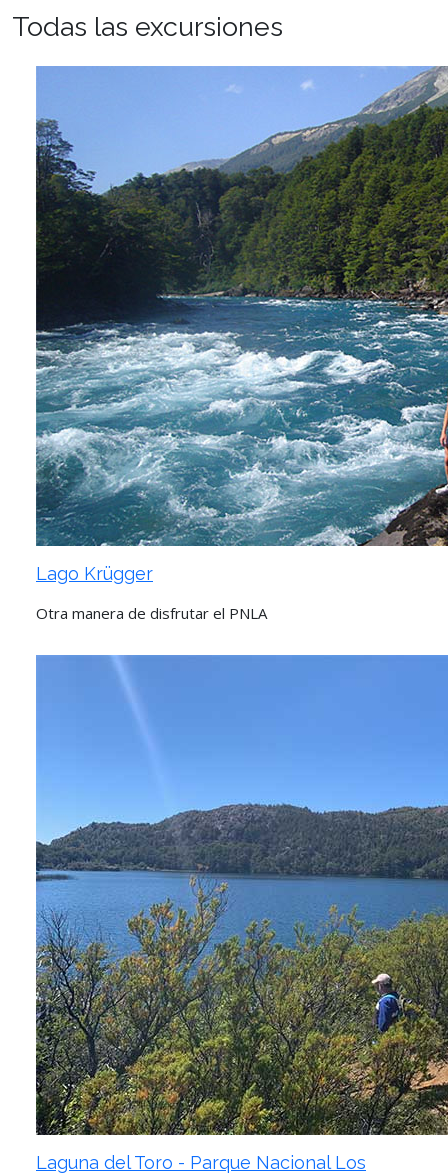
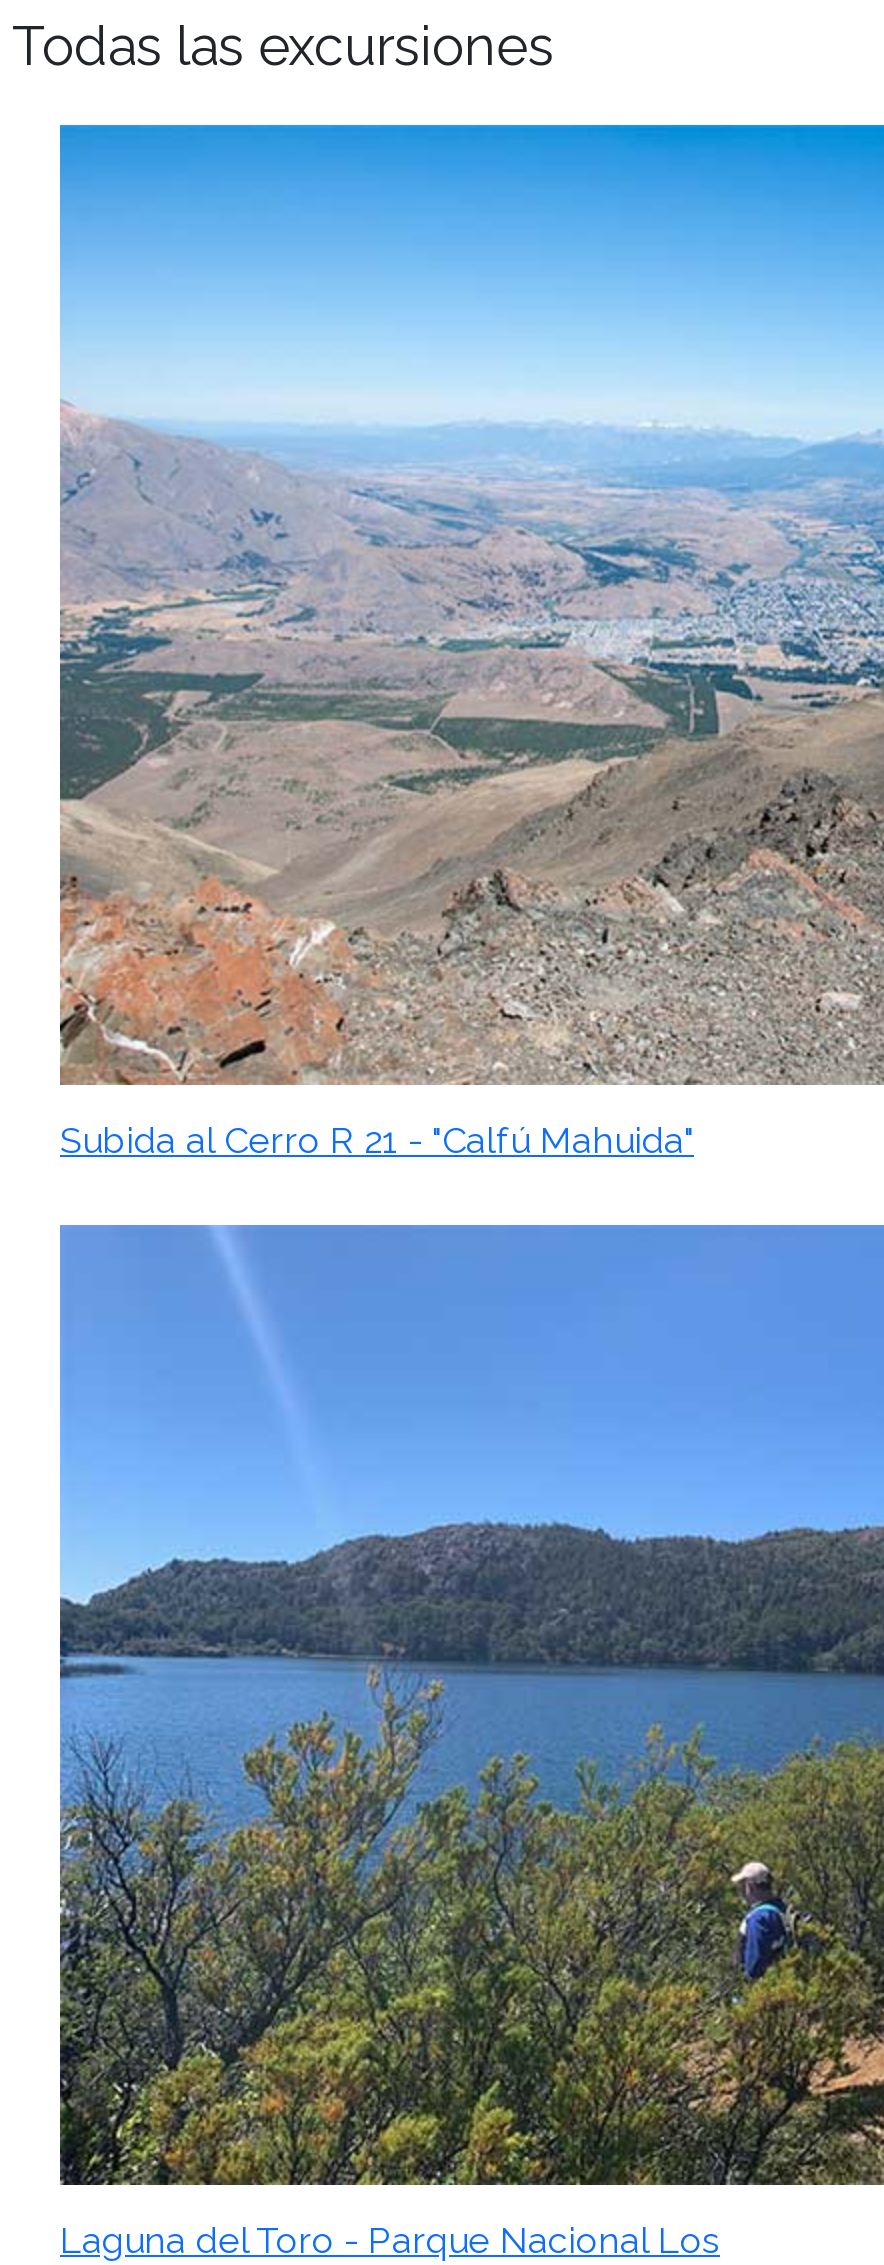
[35,65,445,623] [image] | Lago Krügger | Otra manera de disfrutar el PNLA -> [58,123,878,1161] [image] | Subida al Cerro R 21 - "Calfú Mahuida"

